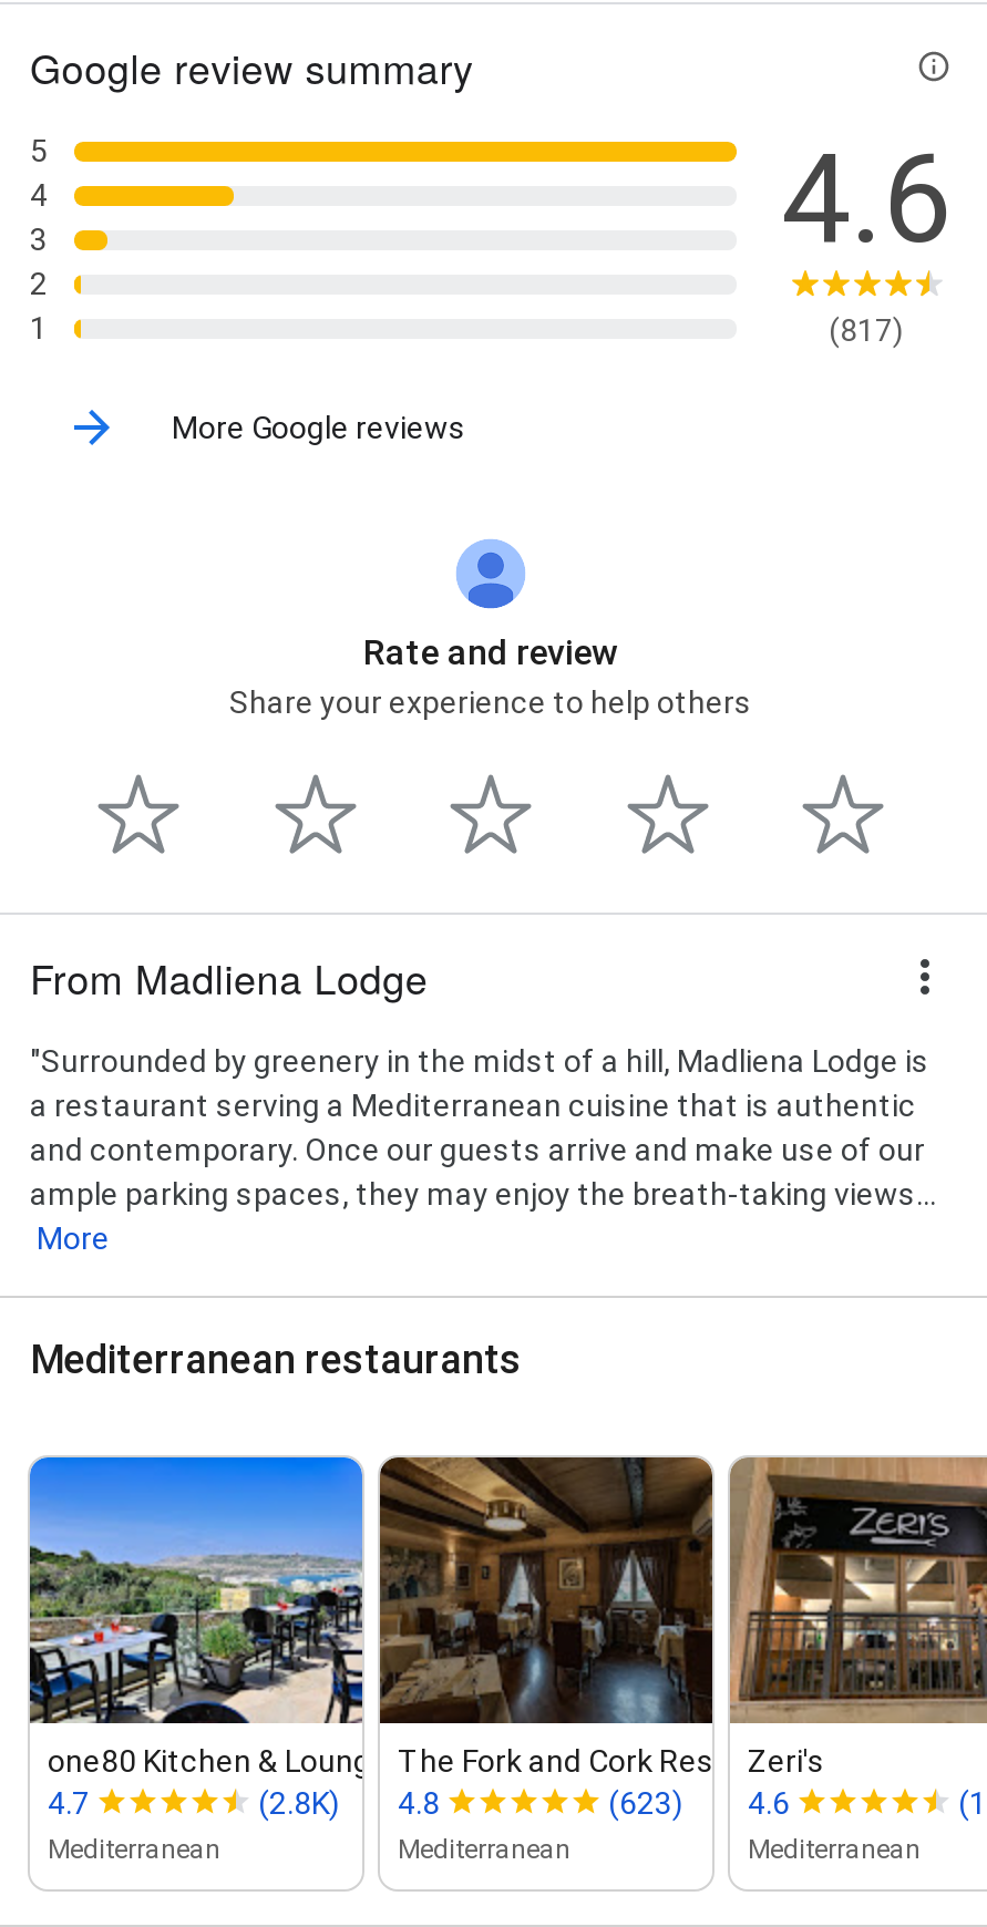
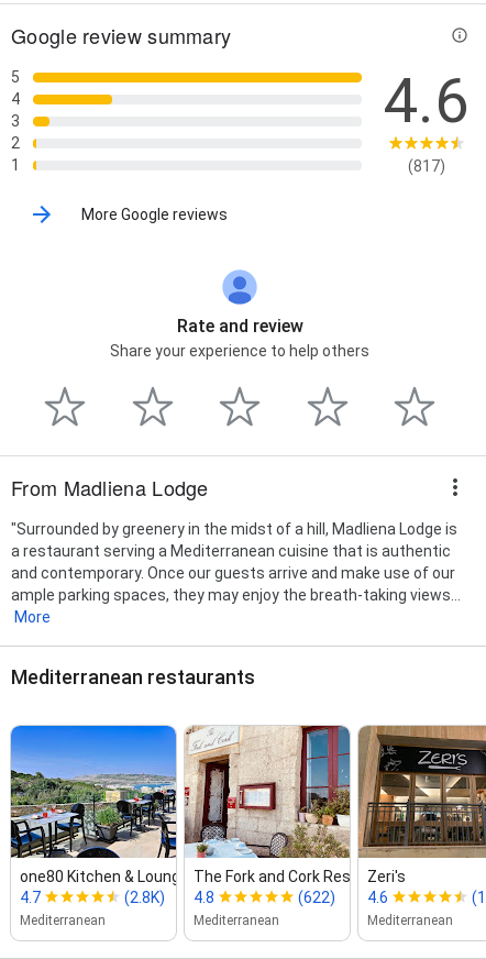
[378,1455,790,1820] [image] | (623) 4.6 -> [184,725,388,906] [image] | (622) 4.6

